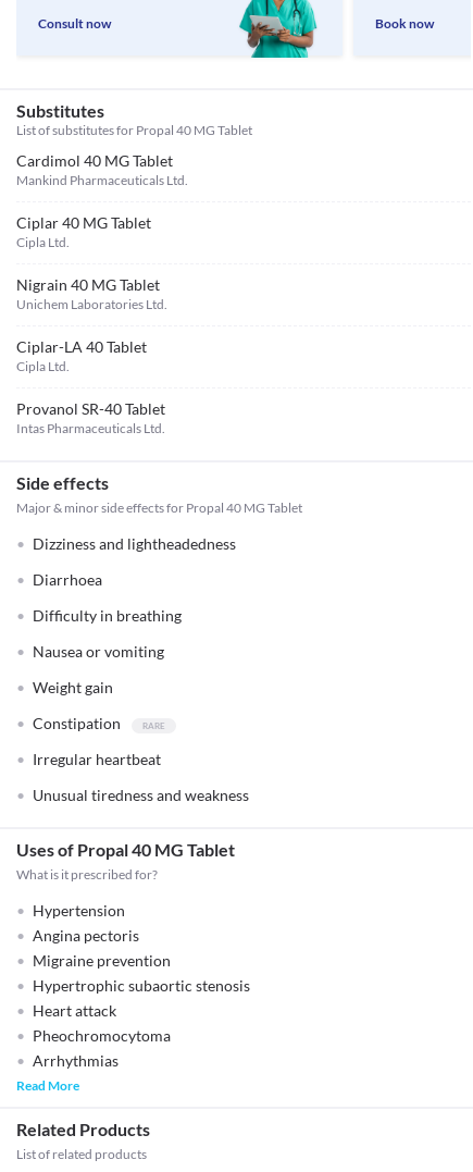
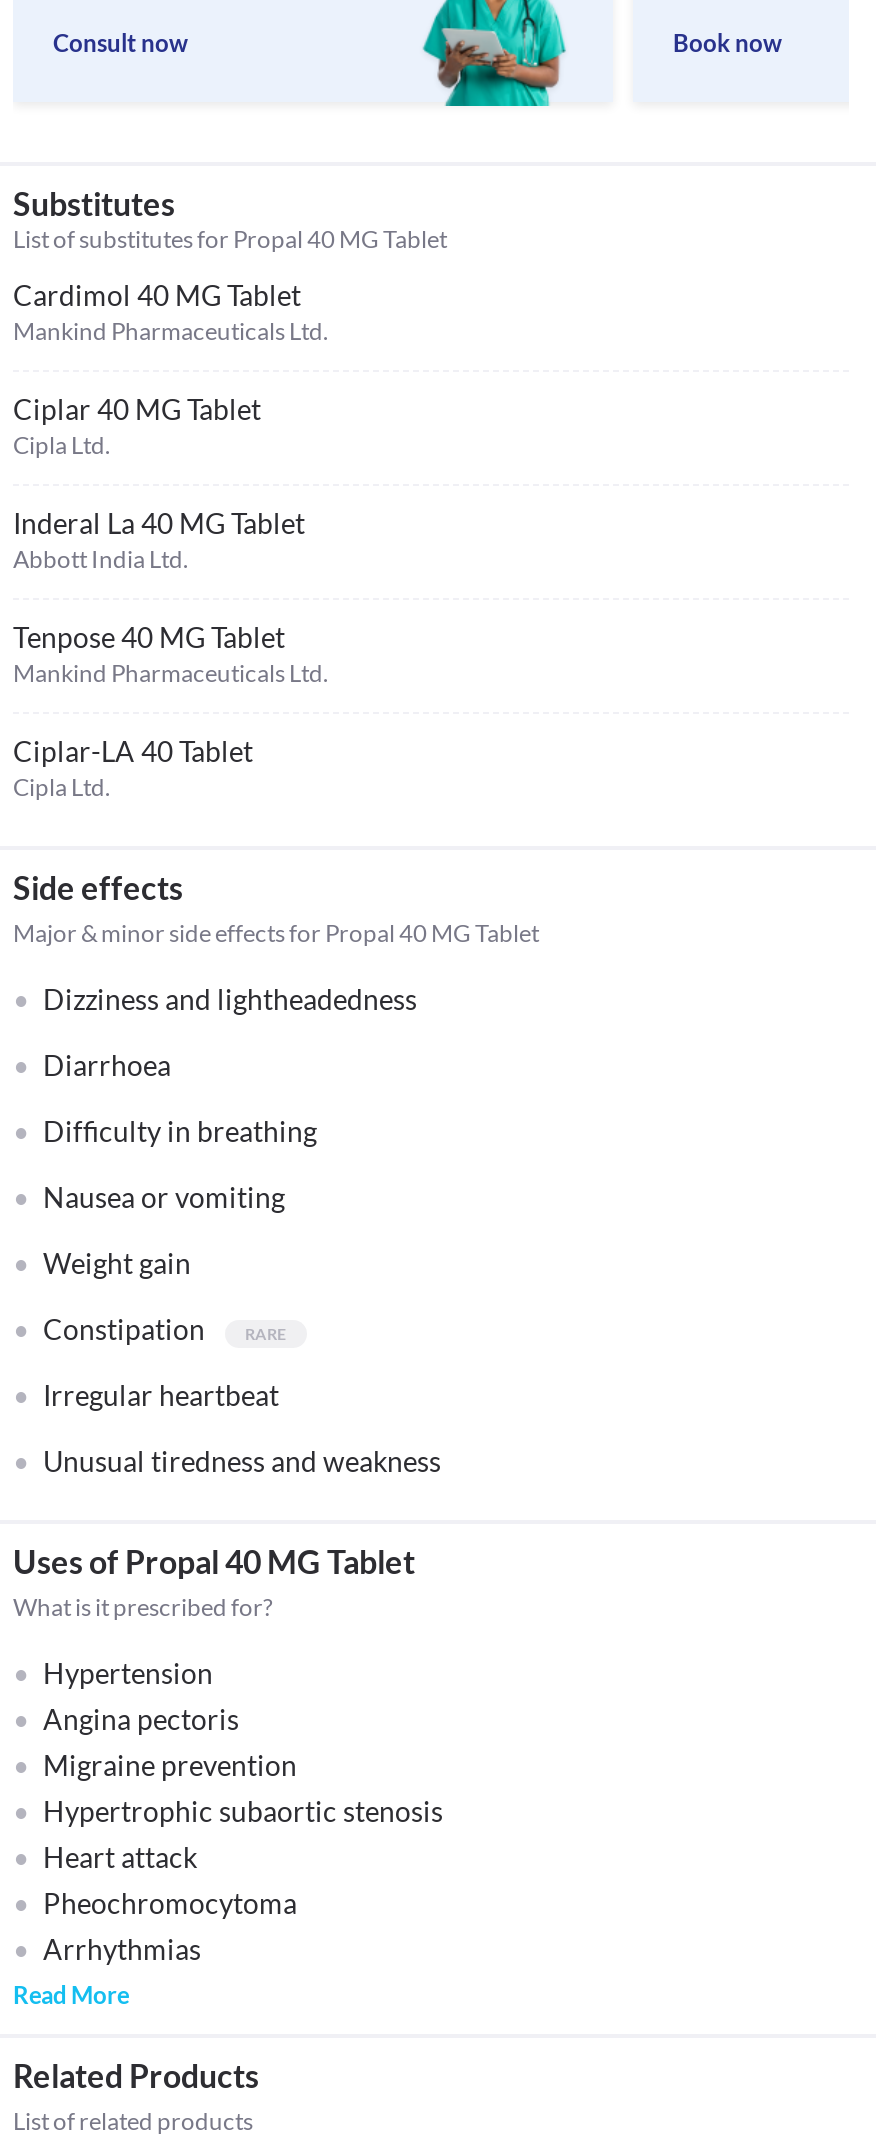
[16,275,167,312] Nigrain 40 MG Tablet | Unichem Laboratories Ltd. -> [13,506,329,688] Inderal La 40 MG Tablet | Abbott India Ltd. | Tenpose 40 MG Tablet | Mankind Pharmaceuticals Ltd.
moved [16,337,147,374] -> [13,734,253,802]: Ciplar-LA 40 Tablet | Cipla Ltd.
[16,399,165,436] Provanol SR-40 Tablet | Intas Pharmaceuticals Ltd. -> none

